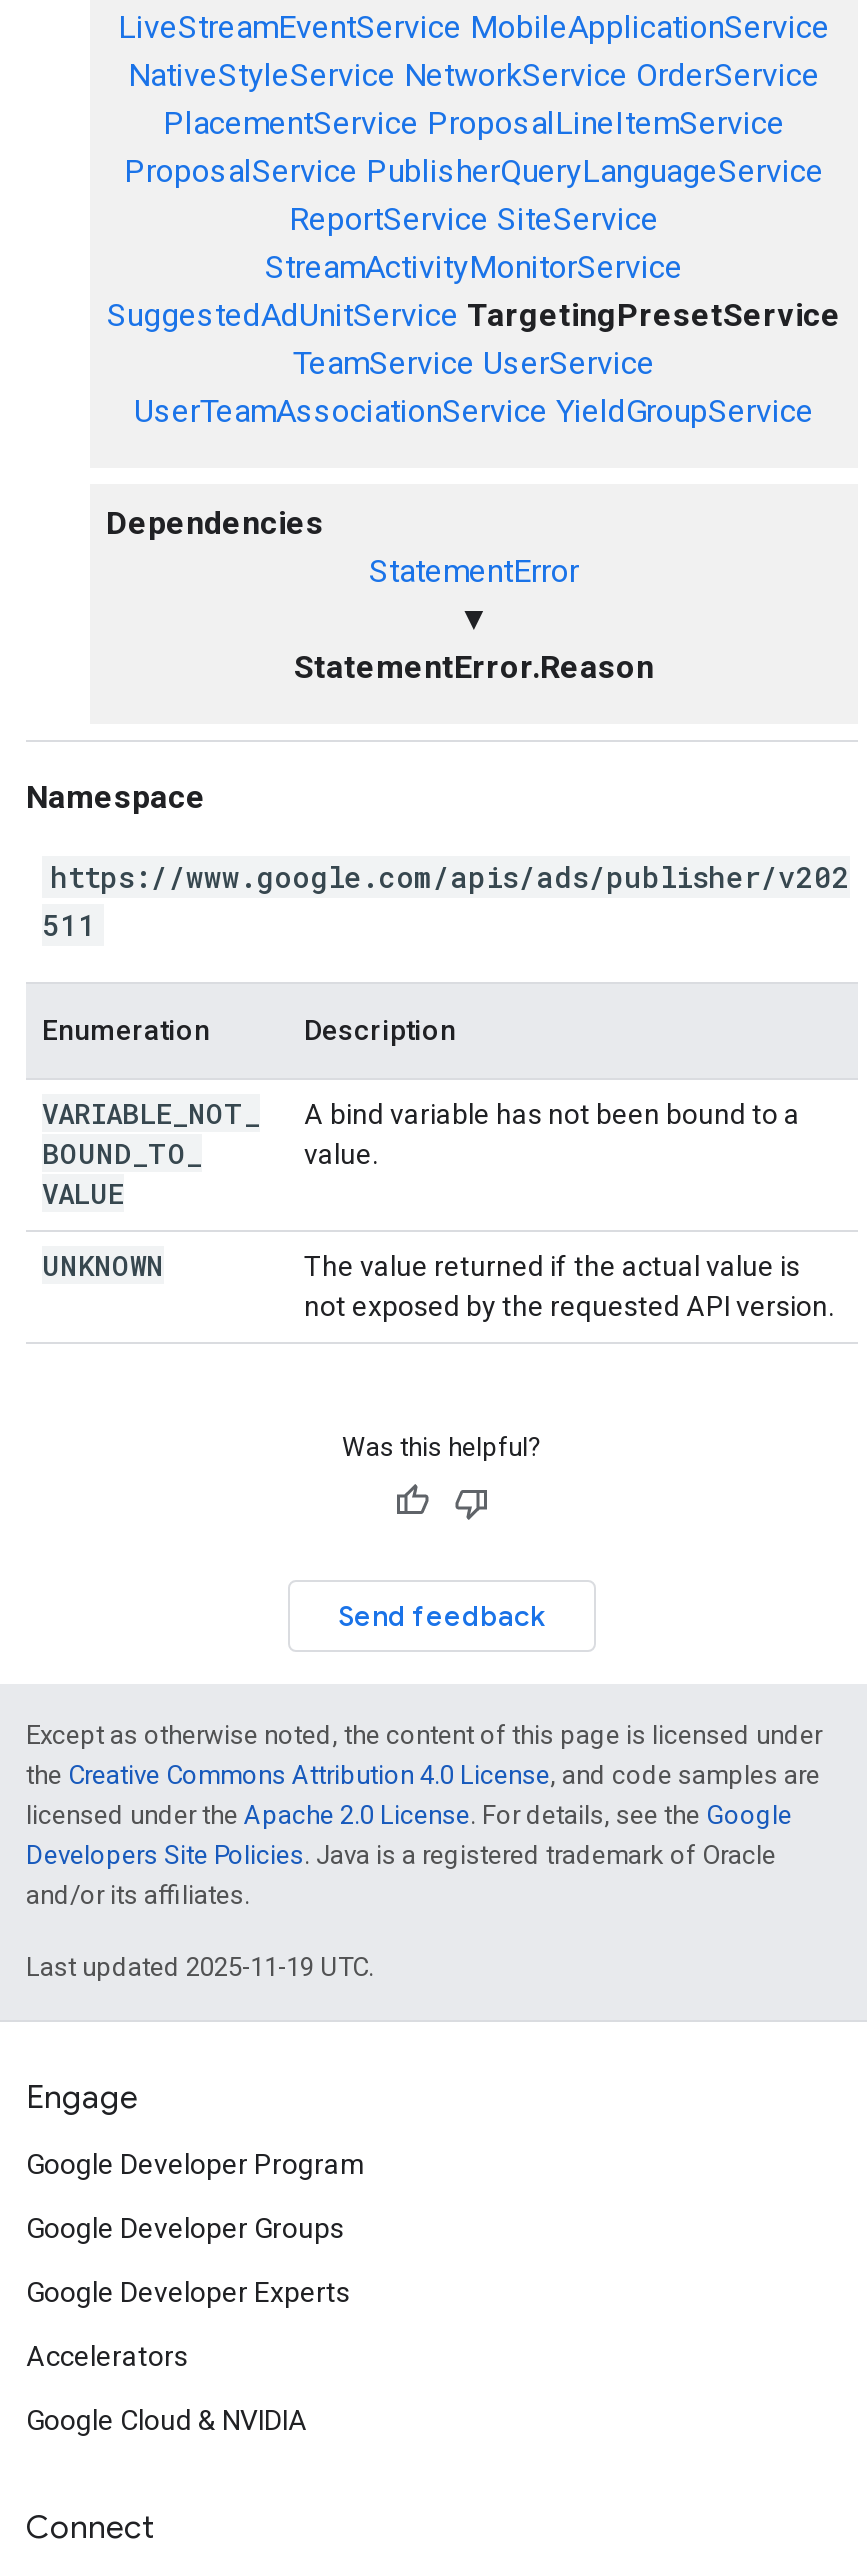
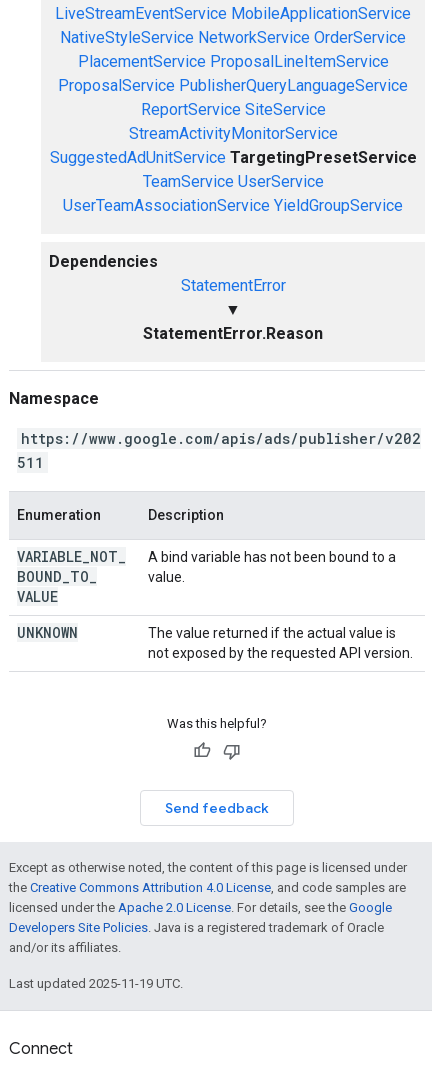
[26,2078,366,2436] Engage | Google Developer Program | Google Developer Groups | Google Developer Experts | Accelerators | Google Cloud & NVIDIA -> none

